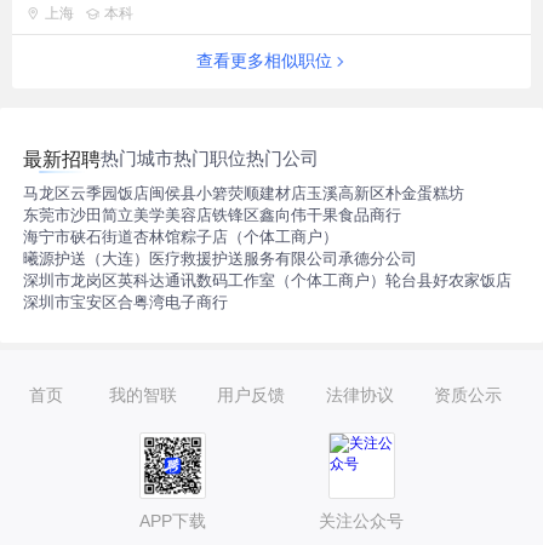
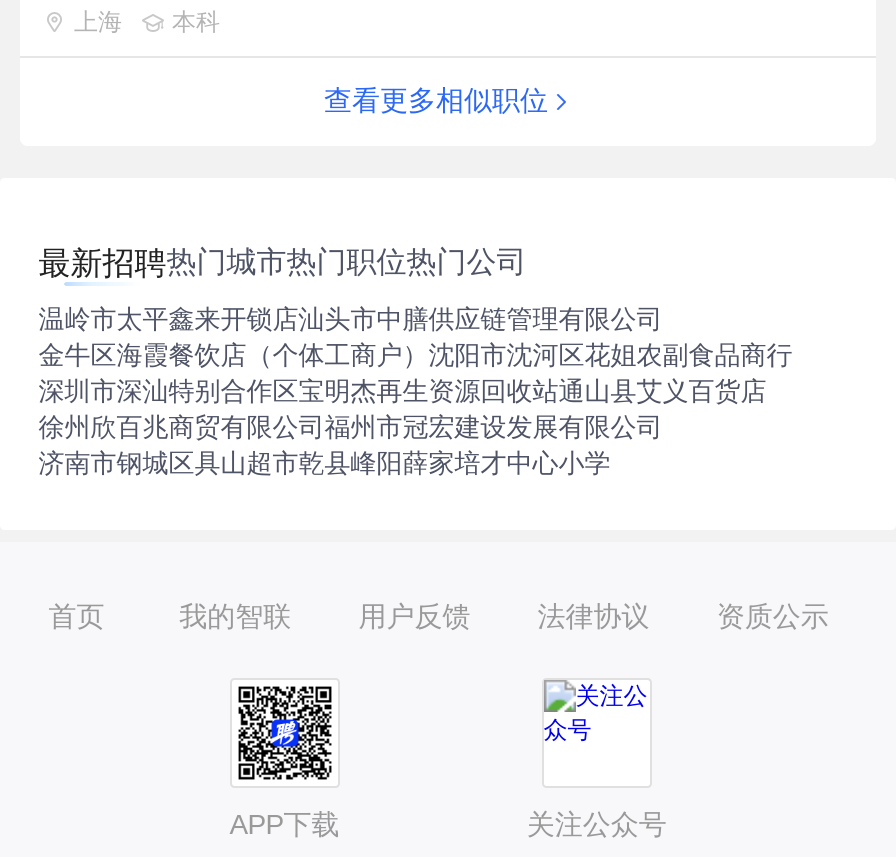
[23,185,512,312] 马龙区云季园饭店闽侯县小箬荧顺建材店玉溪高新区朴金蛋糕坊 | 东莞市沙田简立美学美容店铁锋区鑫向伟干果食品商行 | 海宁市硖石街道杏林馆粽子店（个体工商户） | 曦源护送（大连）医疗救援护送服务有限公司承德分公司 | 深圳市龙岗区英科达通讯数码工作室（个体工商户）轮台县好农家饭店 | 深圳市宝安区合粤湾电子商行 -> [38,305,792,479] 温岭市太平鑫来开锁店汕头市中膳供应链管理有限公司 | 金牛区海霞餐饮店（个体工商户）沈阳市沈河区花姐农副食品商行 | 深圳市深汕特别合作区宝明杰再生资源回收站通山县艾义百货店 | 徐州欣百兆商贸有限公司福州市冠宏建设发展有限公司 | 济南市钢城区具山超市乾县峰阳薛家培才中心小学

